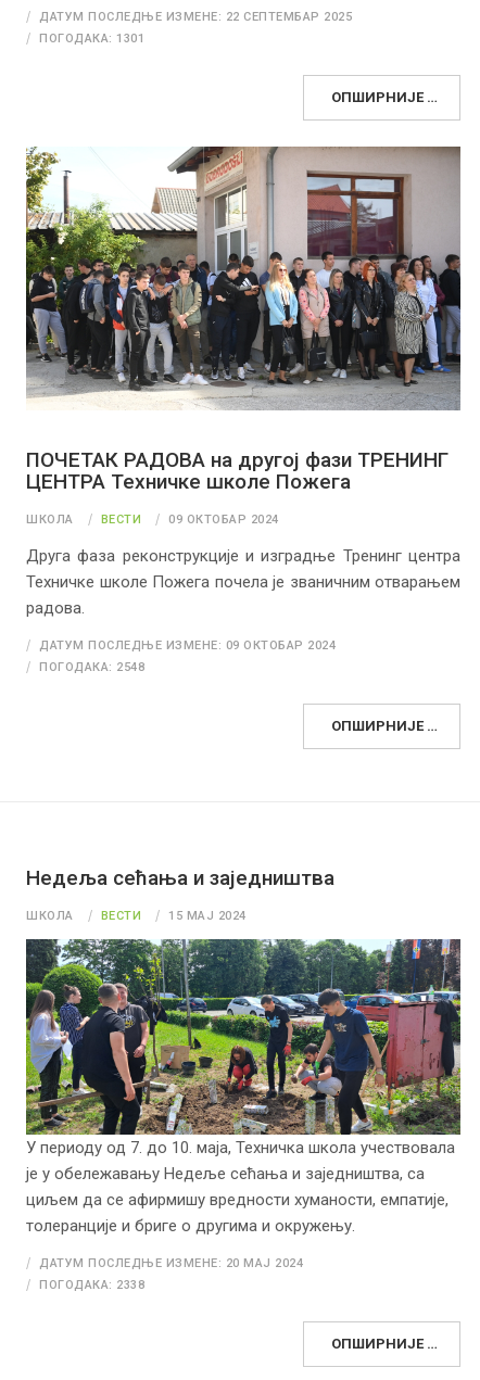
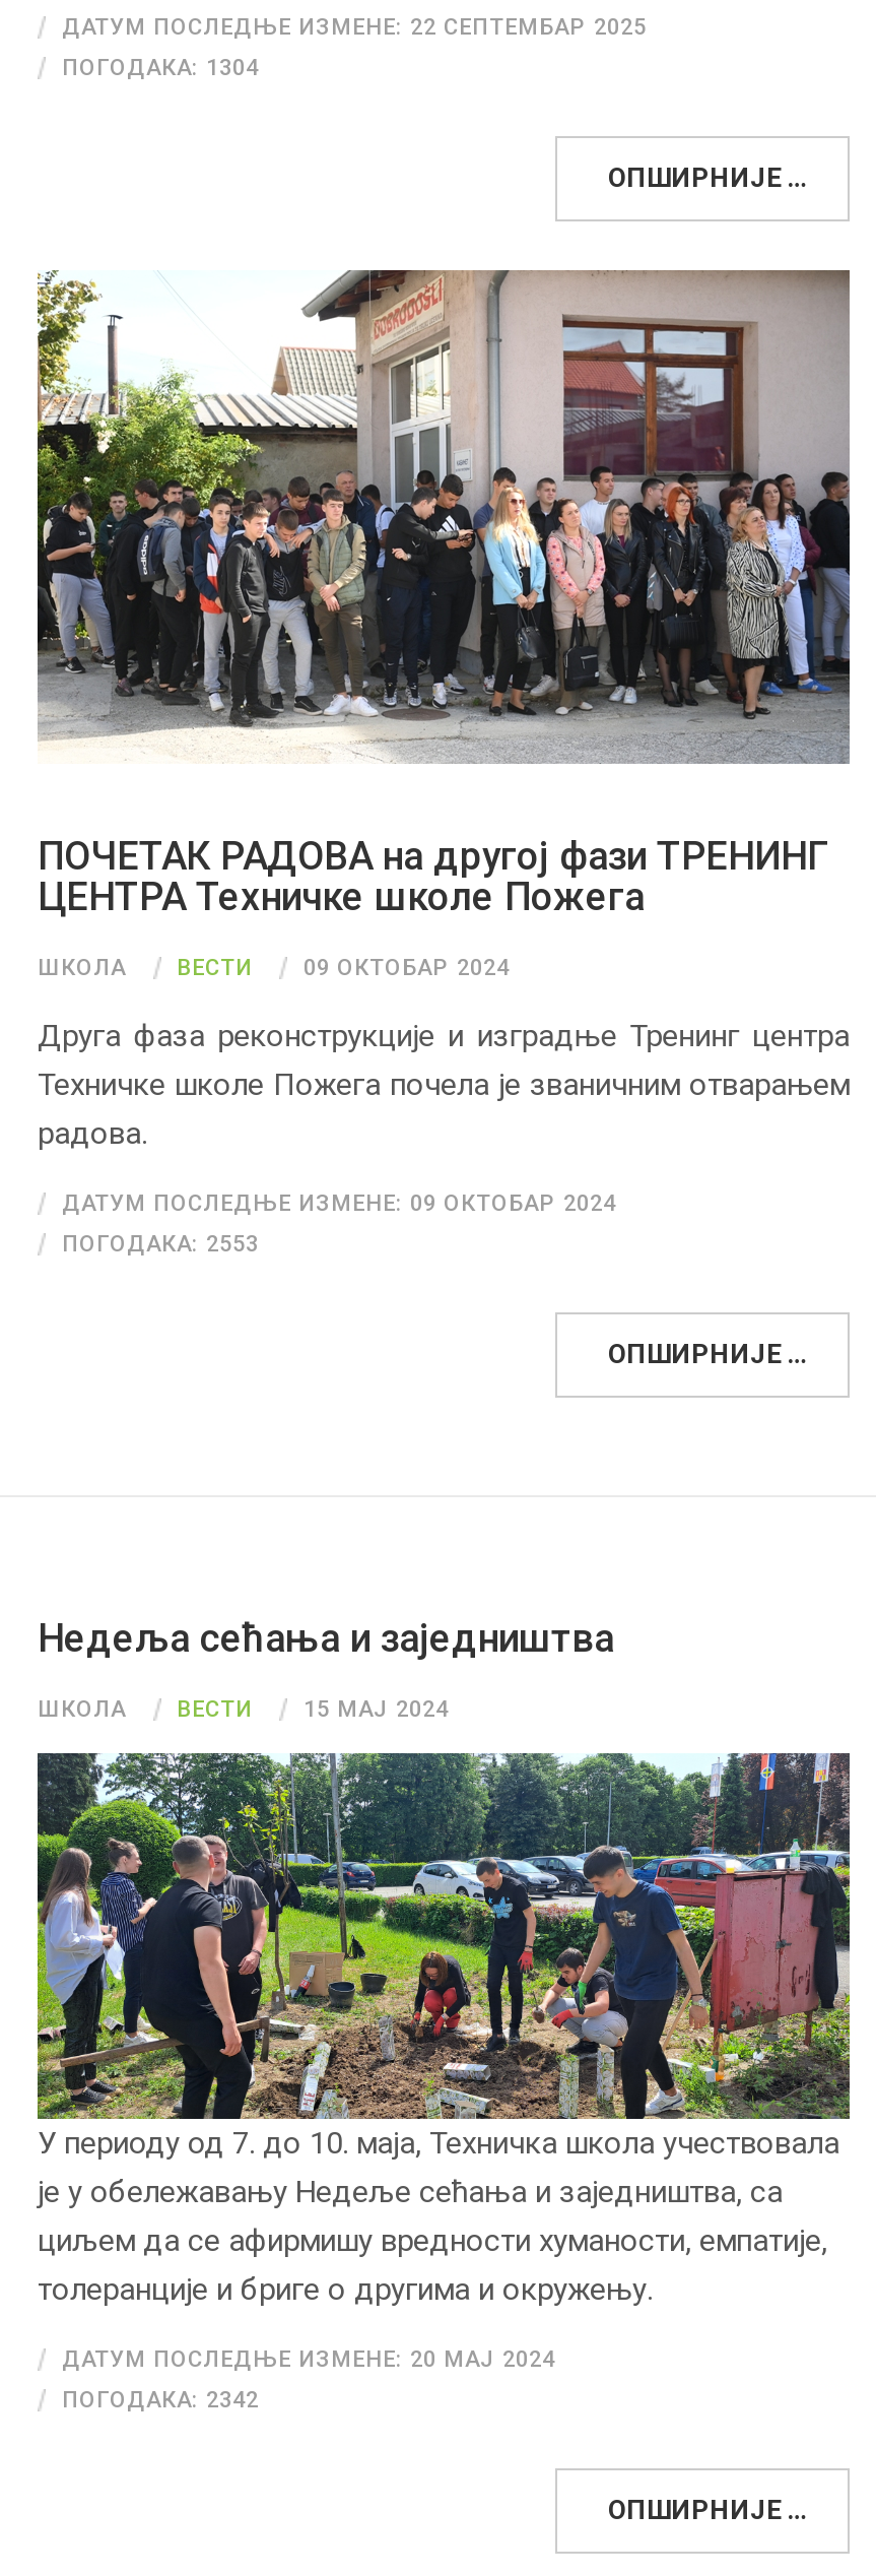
[39,31,144,46] ПОГОДАКА: 1301 -> [62,55,259,81] ПОГОДАКА: 1304
[39,660,144,674] ПОГОДАКА: 2548 -> [62,1231,259,1258] ПОГОДАКА: 2553
[39,1278,144,1292] ПОГОДАКА: 2338 -> [62,2388,259,2414] ПОГОДАКА: 2342

